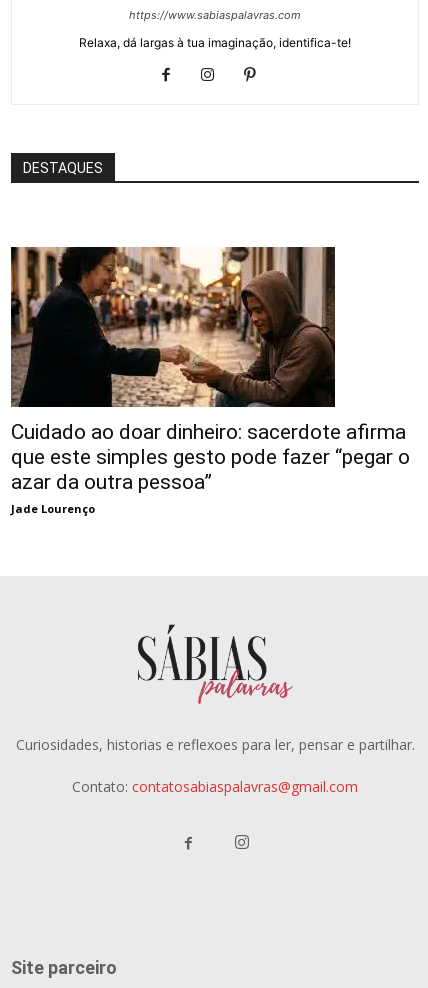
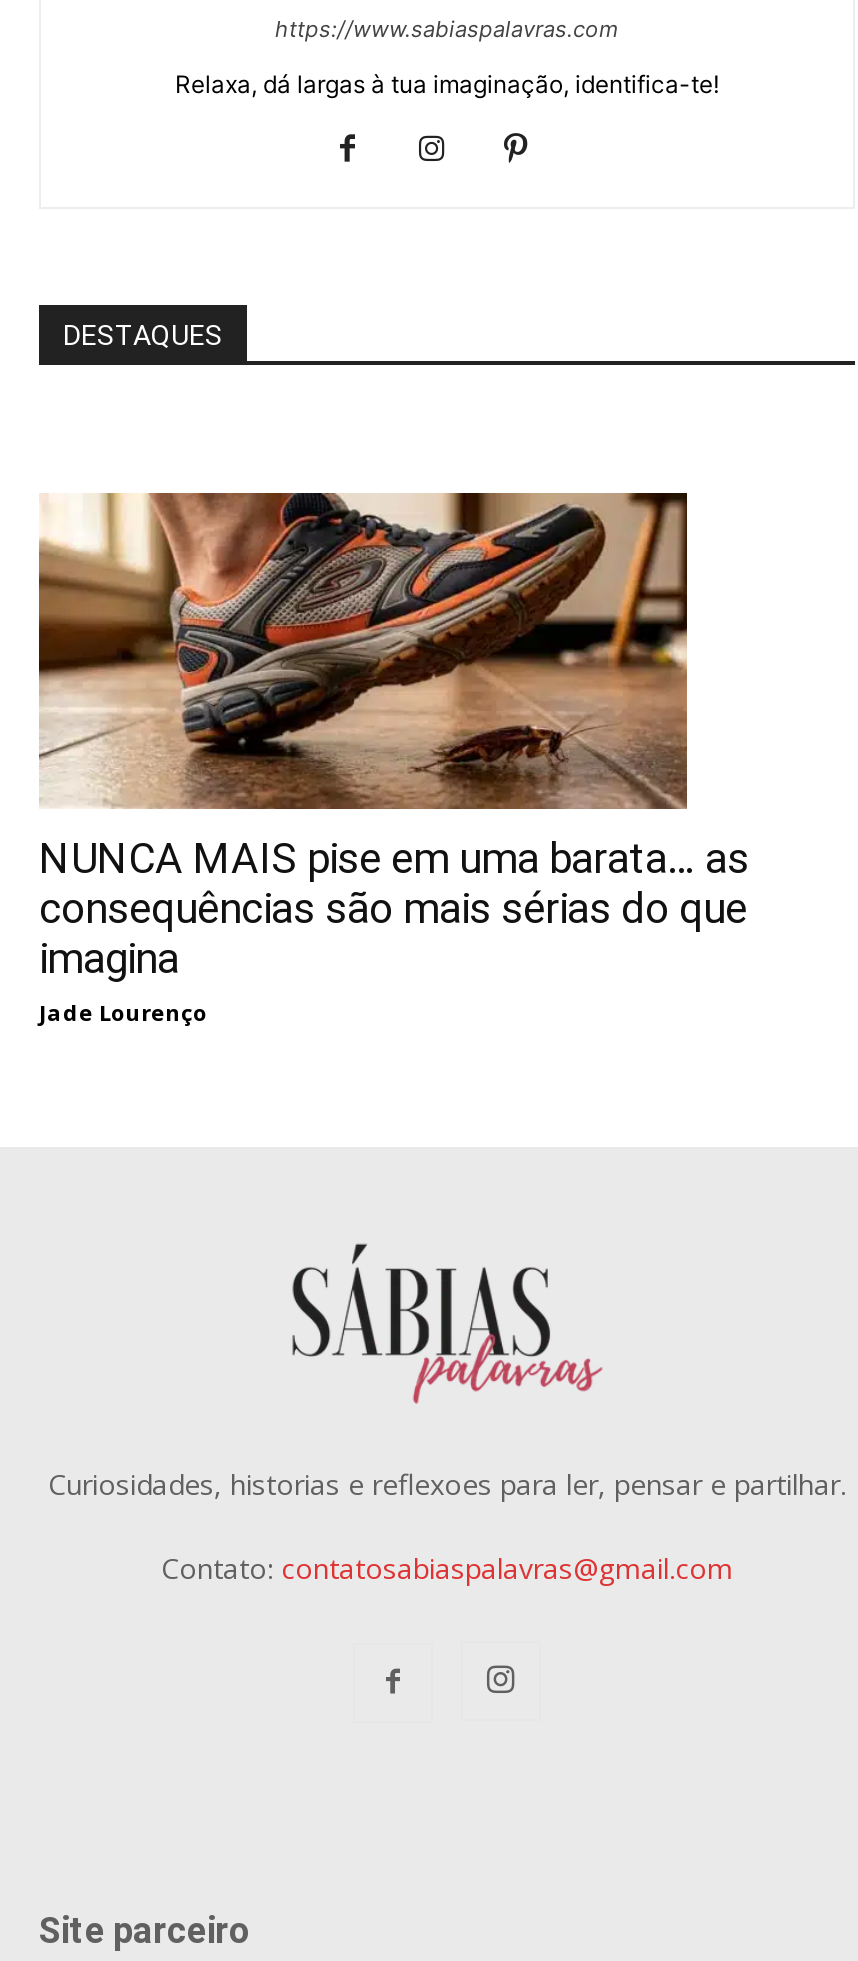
[10,246,410,494] [image] | Cuidado ao doar dinheiro: sacerdote afirma | que este simples gesto pode fazer “pegar o | azar da outra pessoa” -> [37,491,749,984] [image] | NUNCA MAIS pise em uma barata… as | consequências são mais sérias do que | imagina

